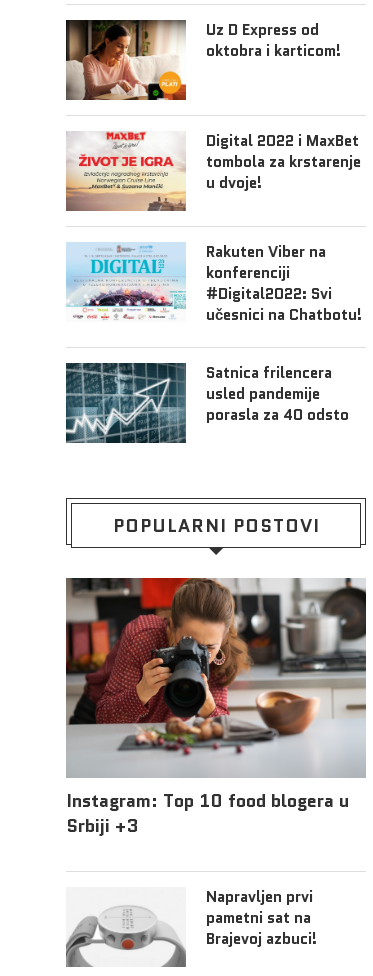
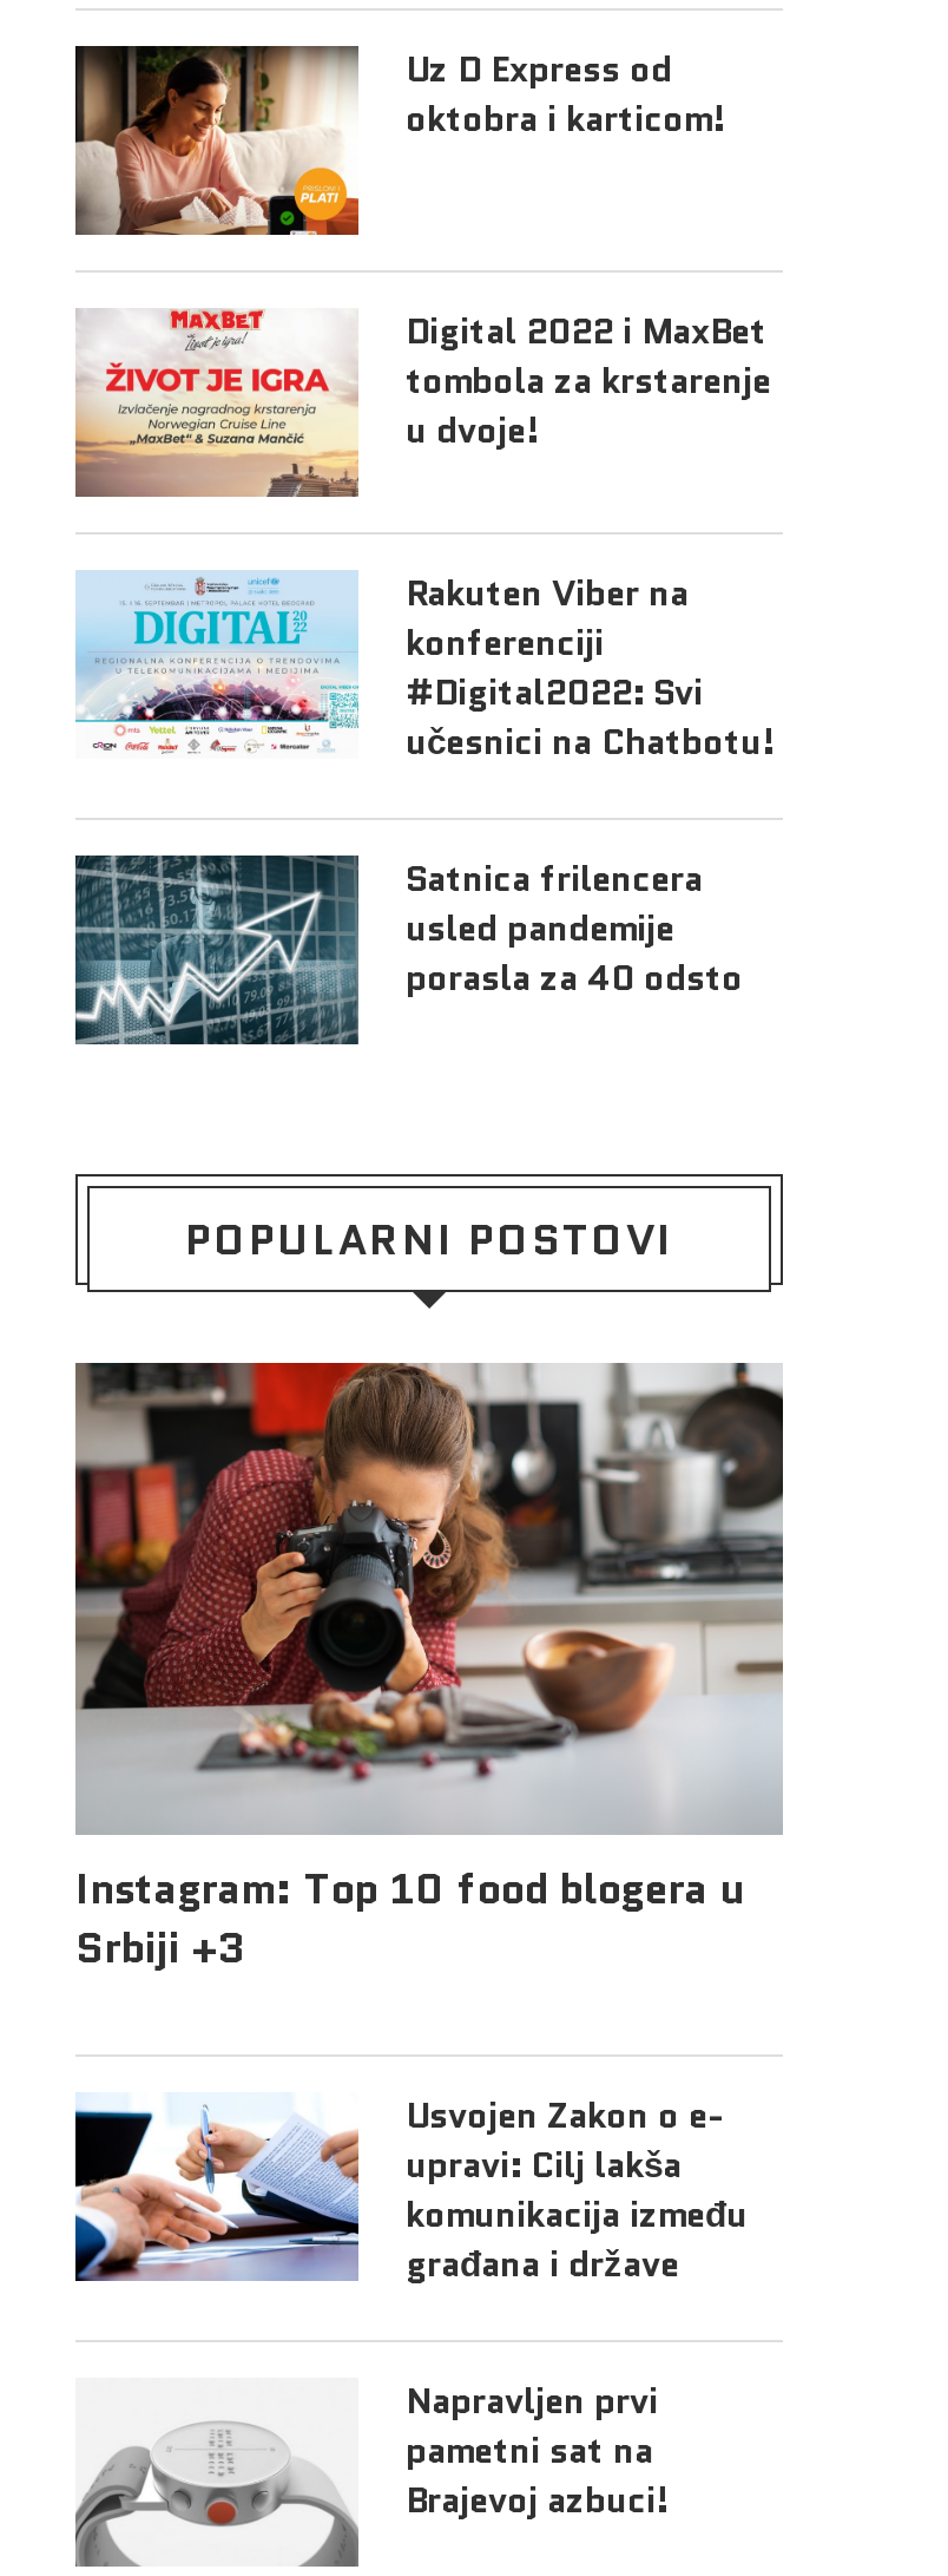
none -> [73,2089,748,2289] [image] | Usvojen Zakon o e- | upravi: Cilj lakša | komunikacija između | građana i države

